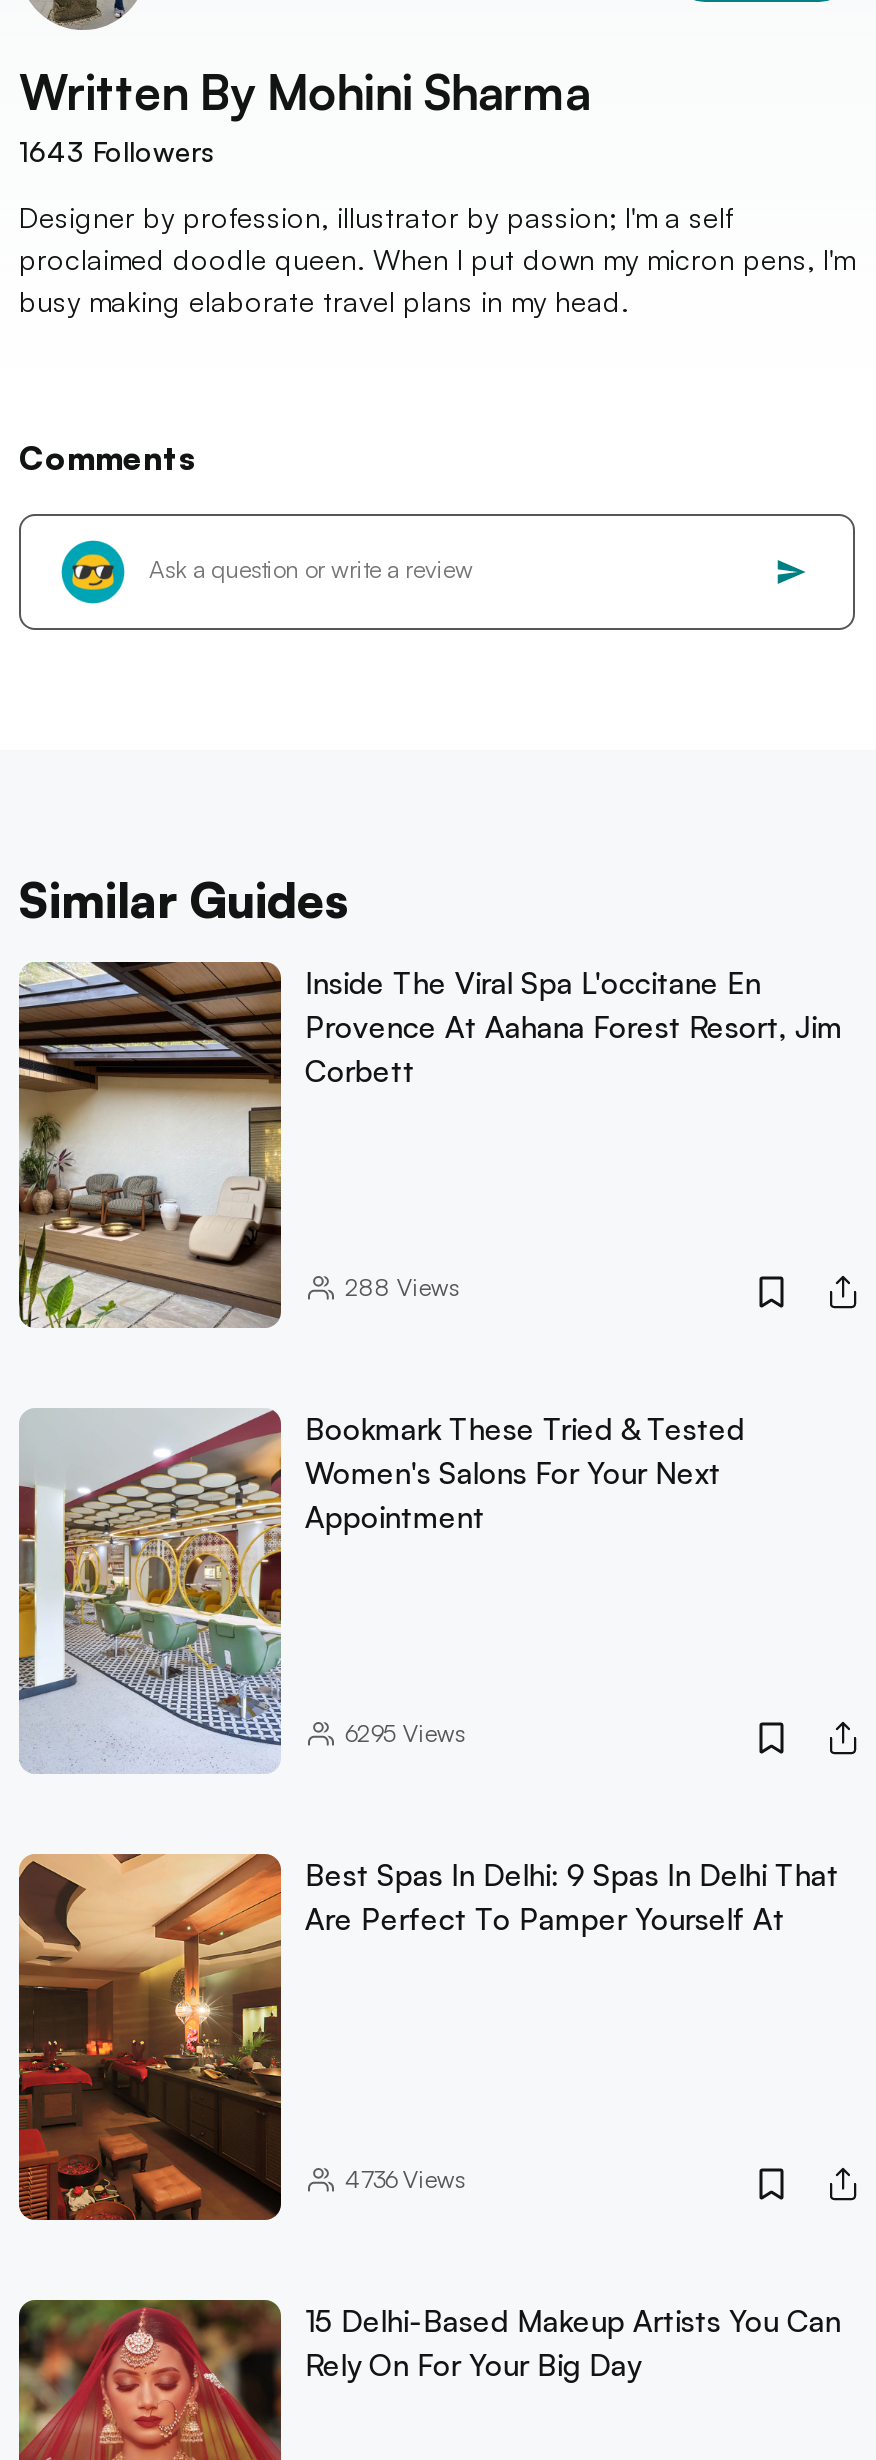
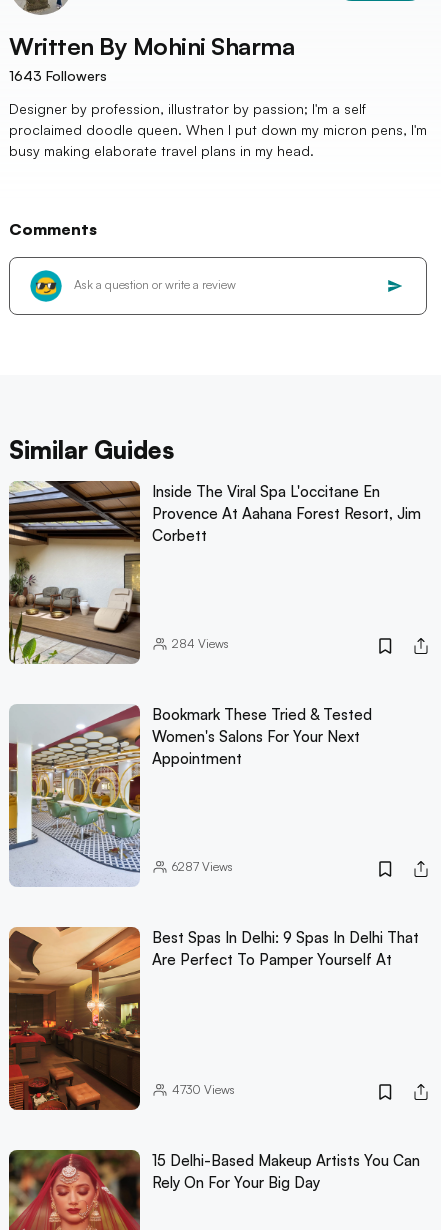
[345,1272,459,1302] 288 Views -> [172,636,229,651] 284 Views
[345,1718,465,1748] 6295 Views -> [172,859,233,874] 6287 Views
[345,2164,465,2194] 4736Views -> [172,1082,235,1097] 4730Views

